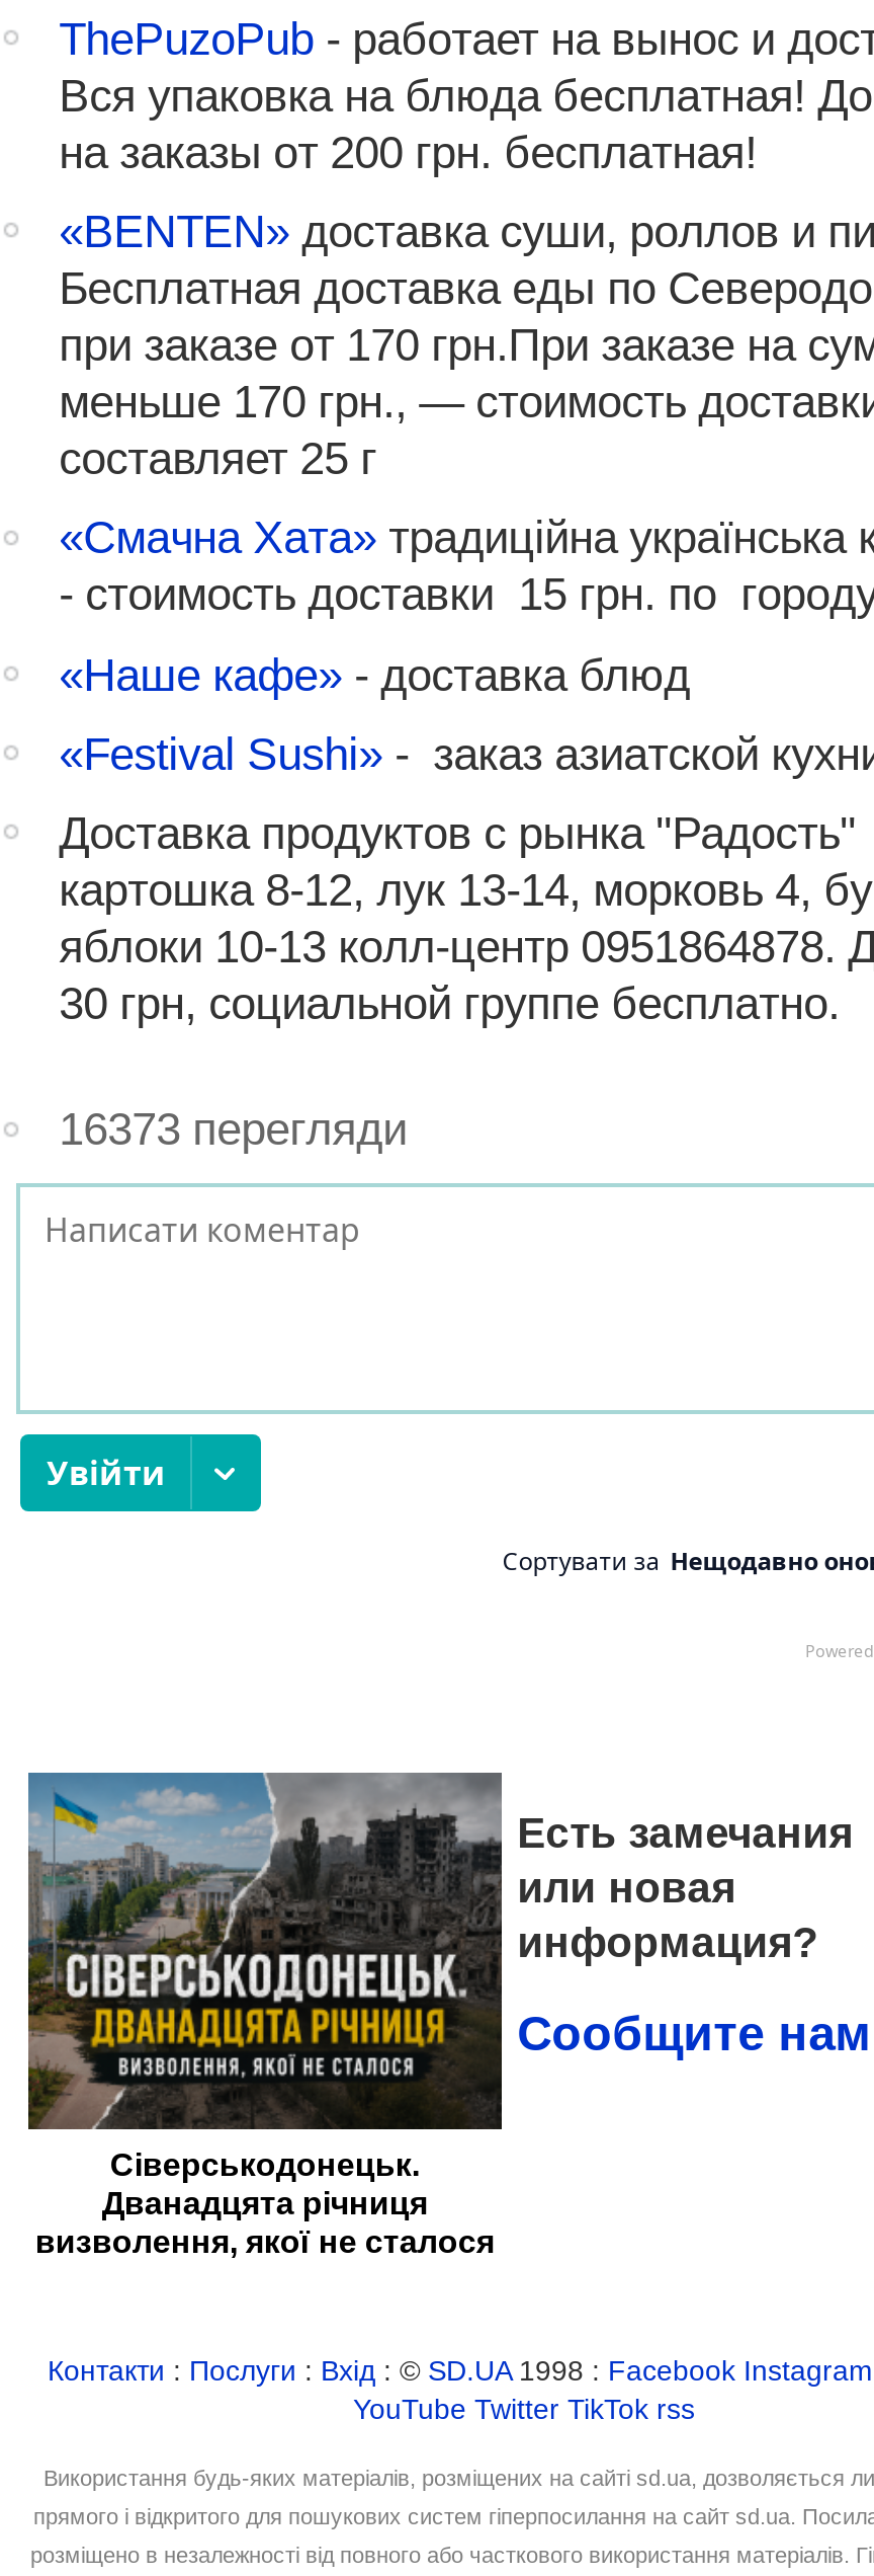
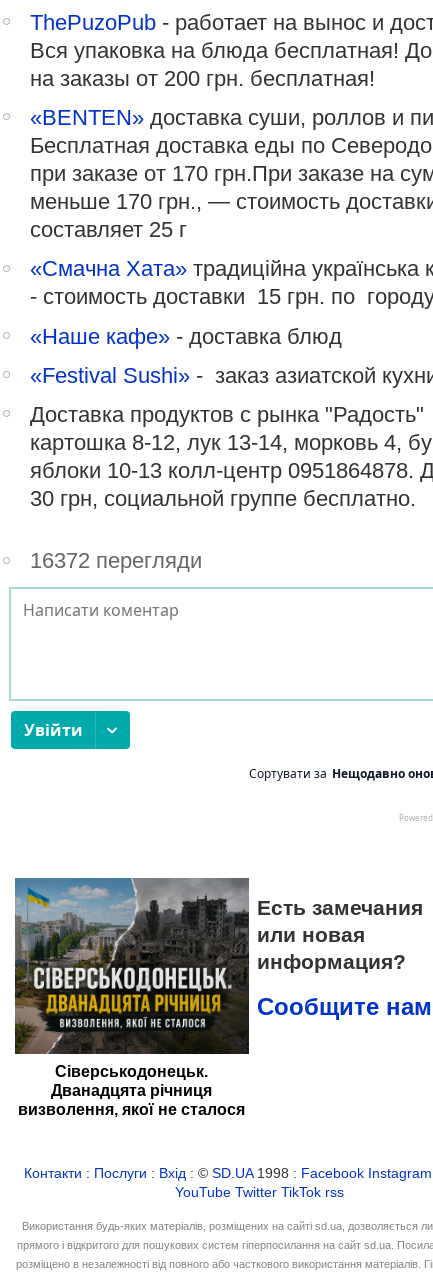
[59,1103,407,1154] 16373 перегляди -> [30,548,202,573] 16372 перегляди

